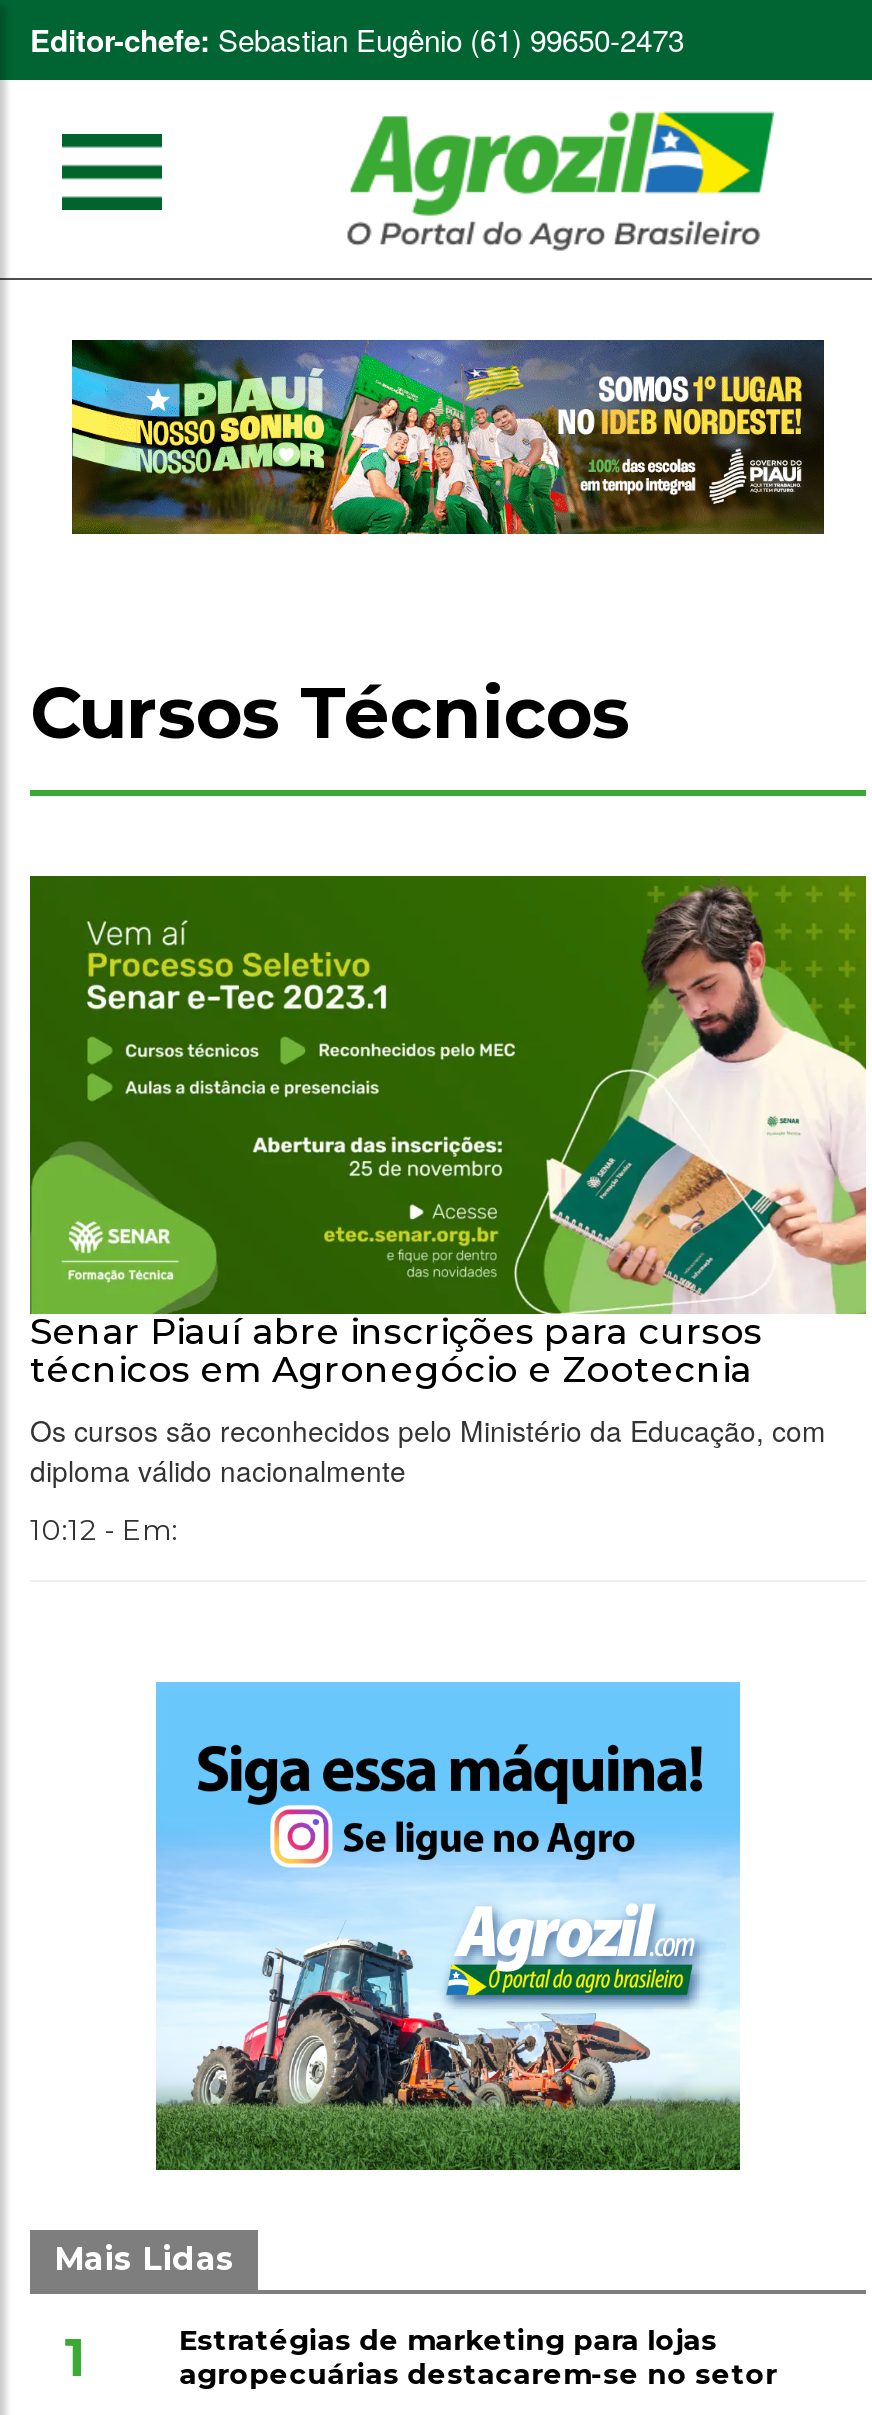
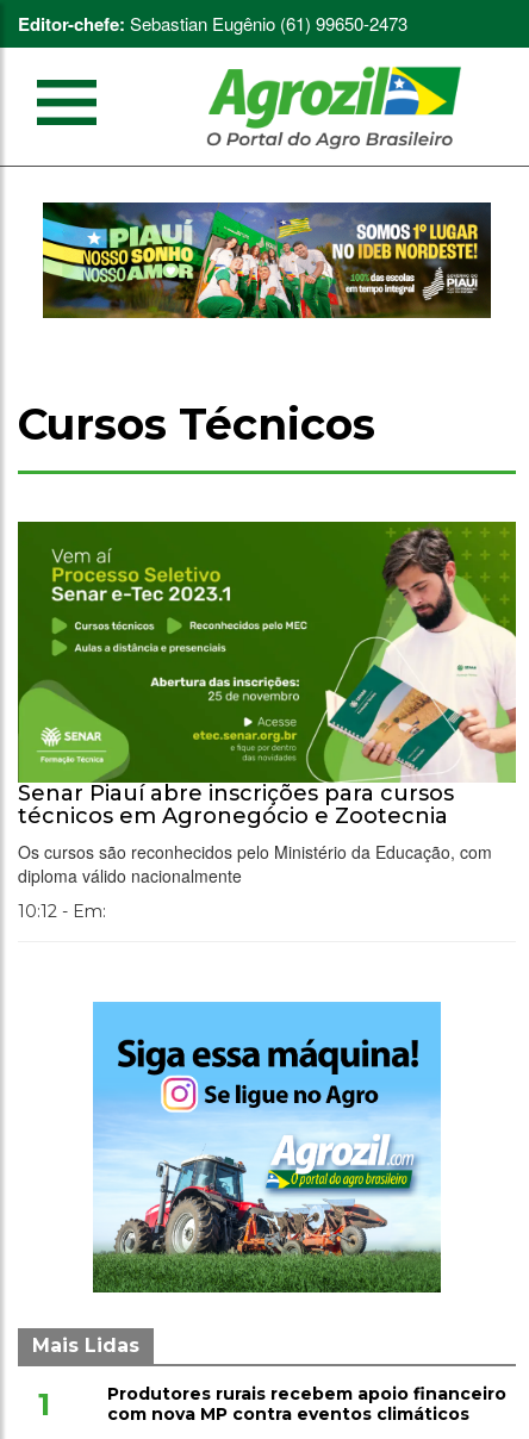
[179,2321,777,2391] Estratégias de marketing para lojas | agropecuárias destacarem-se no setor -> [107,1383,506,1424] Produtores rurais recebem apoio financeiro | com nova MP contra eventos climáticos

